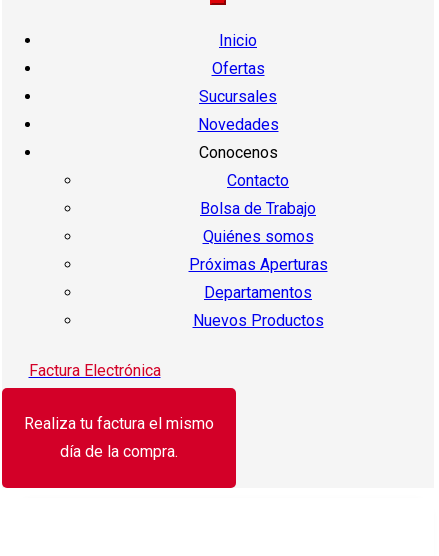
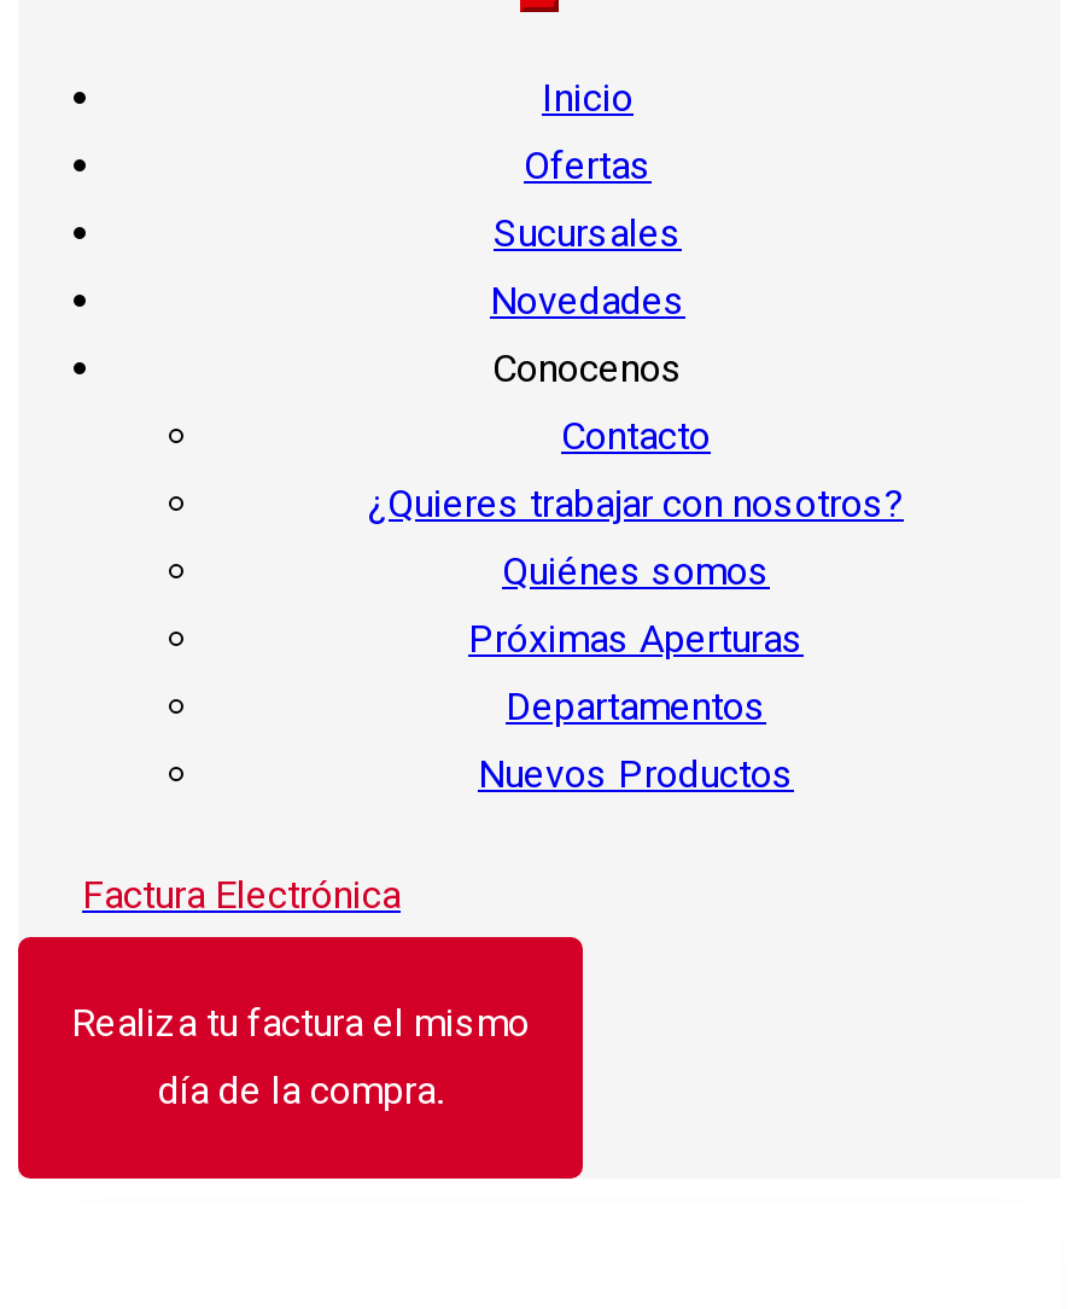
[200,199,316,218] Bolsa de Trabajo -> [368,481,904,526] ¿Quieres trabajar con nosotros?

